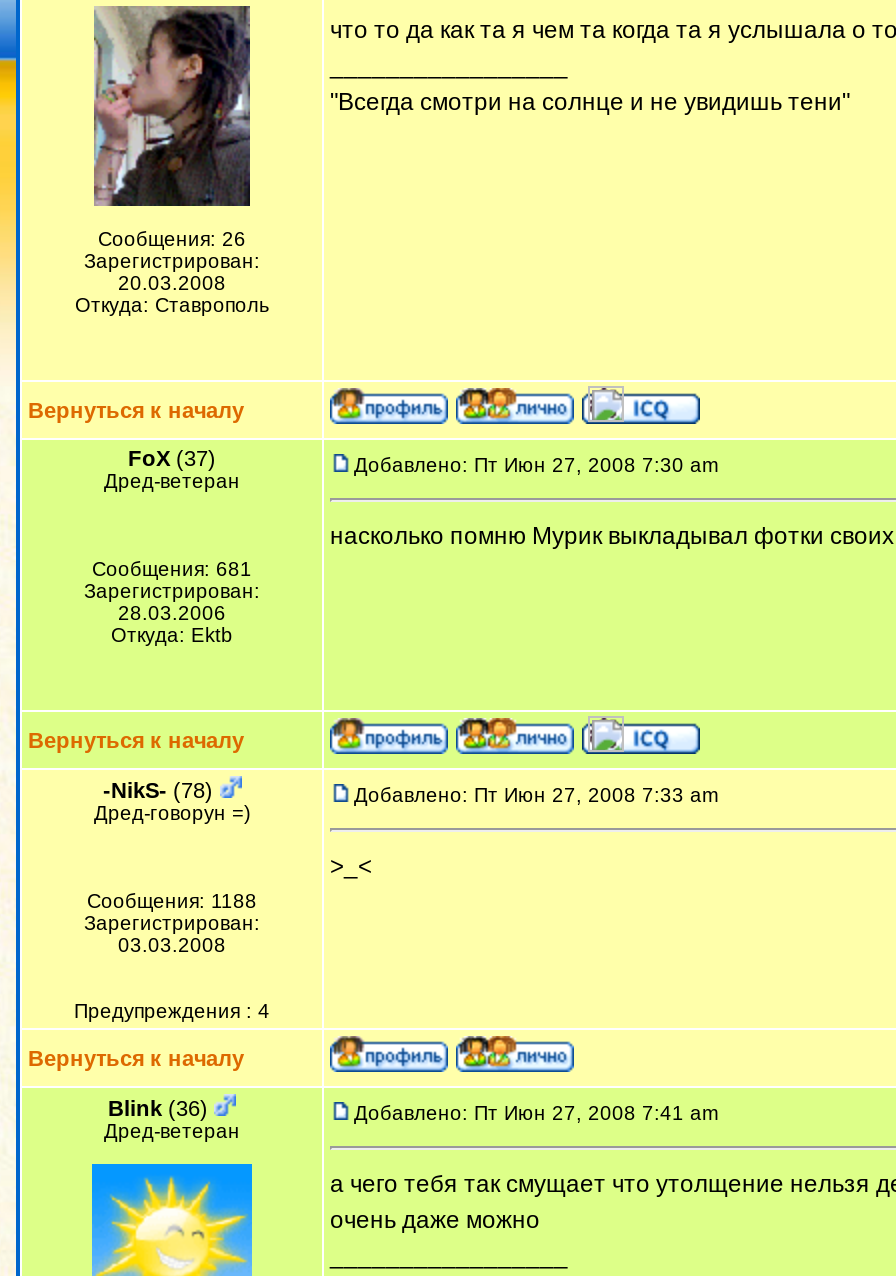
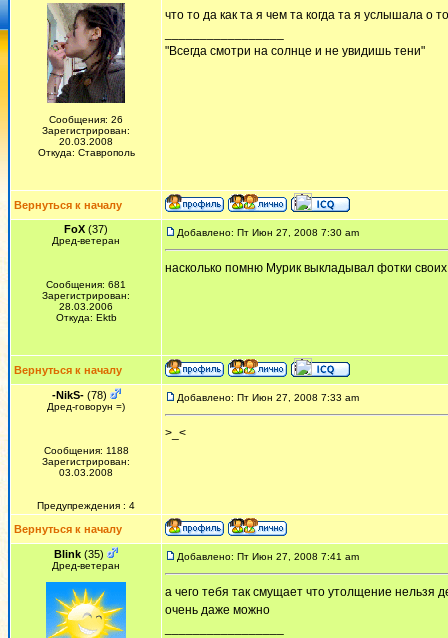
[108,1096,214,1120] Blink (36) -> [54,548,107,560] Blink (35)

